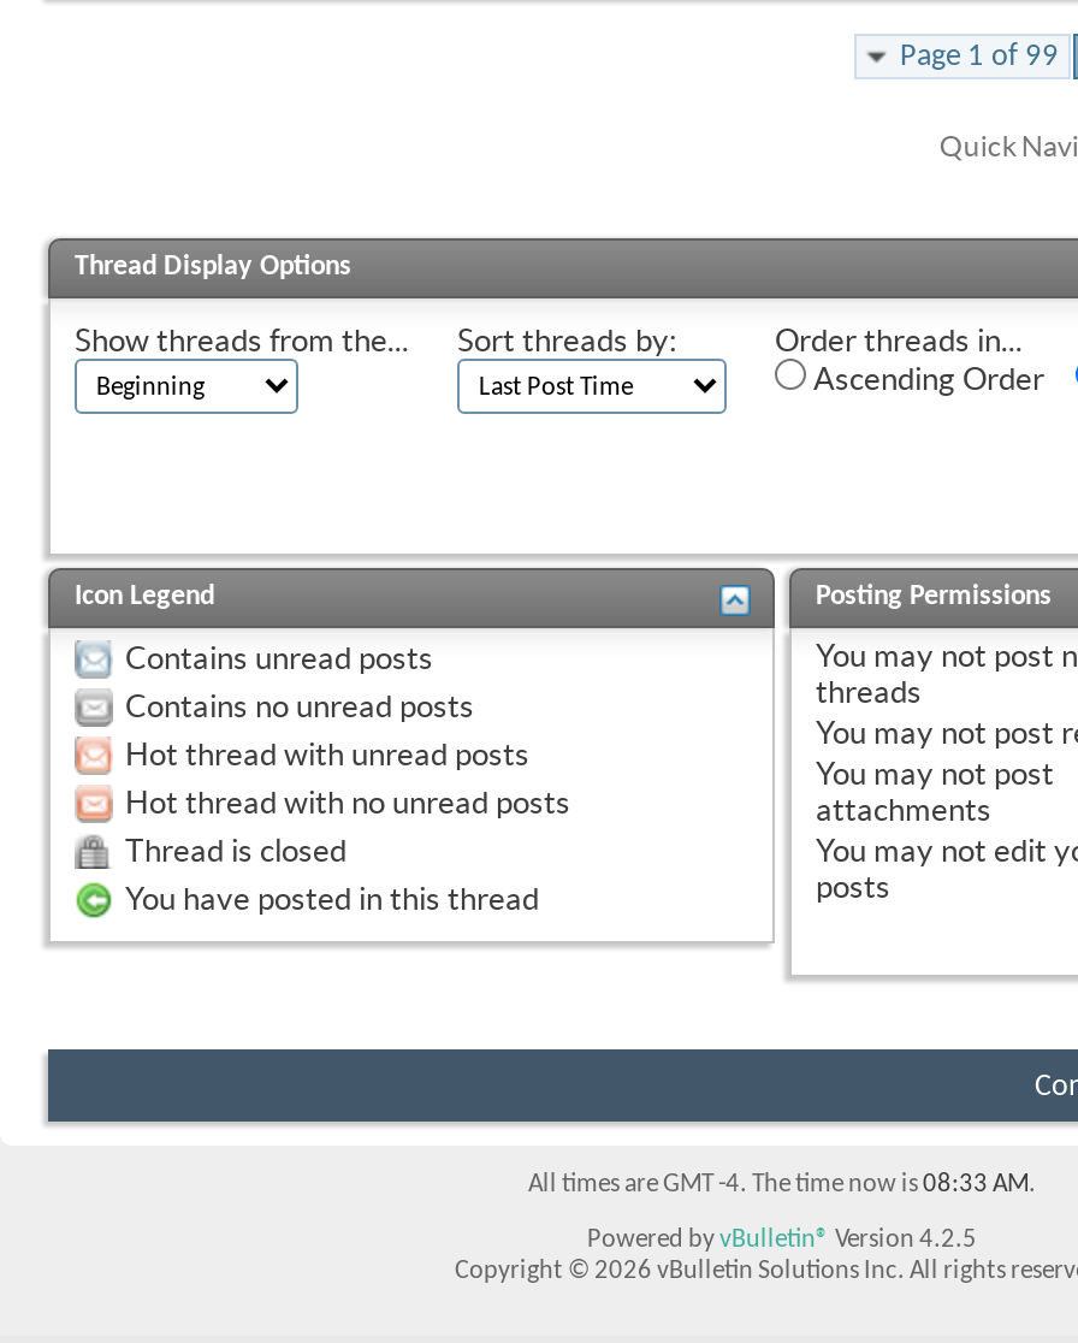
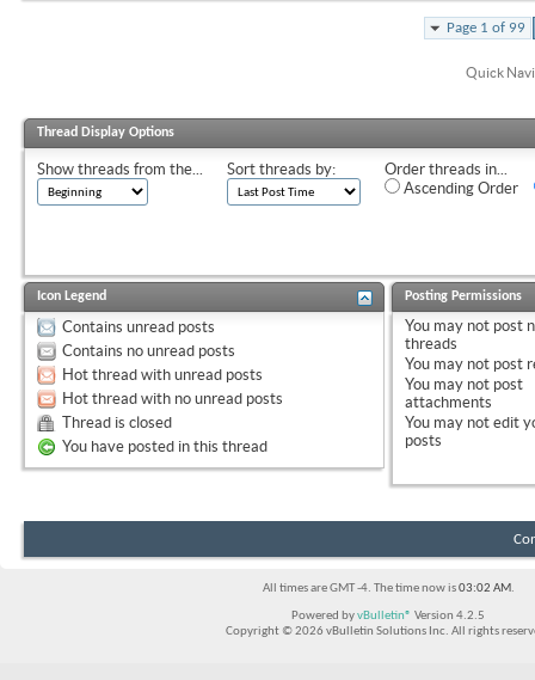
[528,1173,1036,1199] All times are GMT -4. The time now is 08:33 AM. -> [262,582,514,595] All times are GMT -4. The time now is 03:02 AM.

